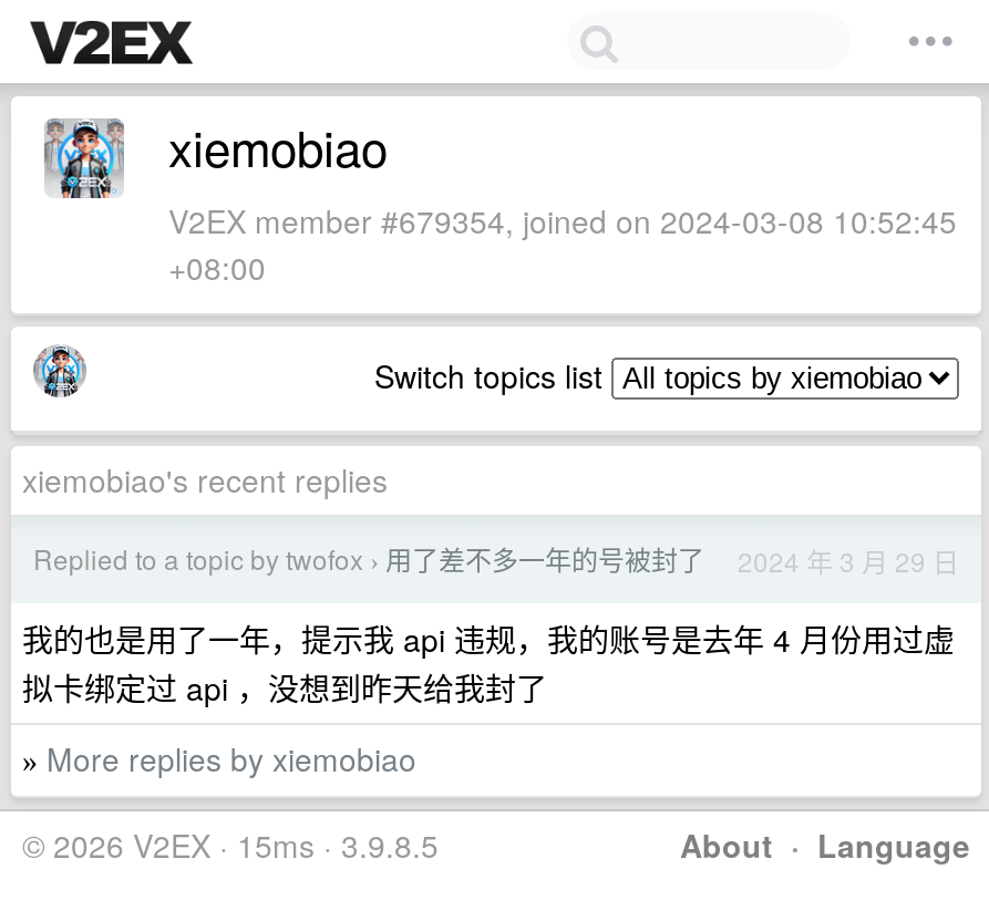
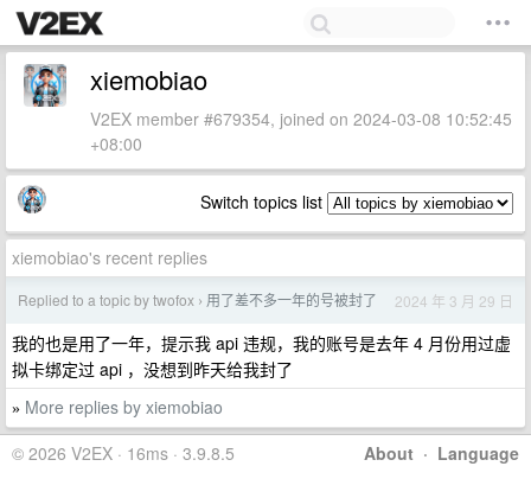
[22,822,439,867] © 2026 V2EX · 15ms · 3.9.8.5 -> [12,441,235,465] © 2026 V2EX · 16ms · 3.9.8.5

